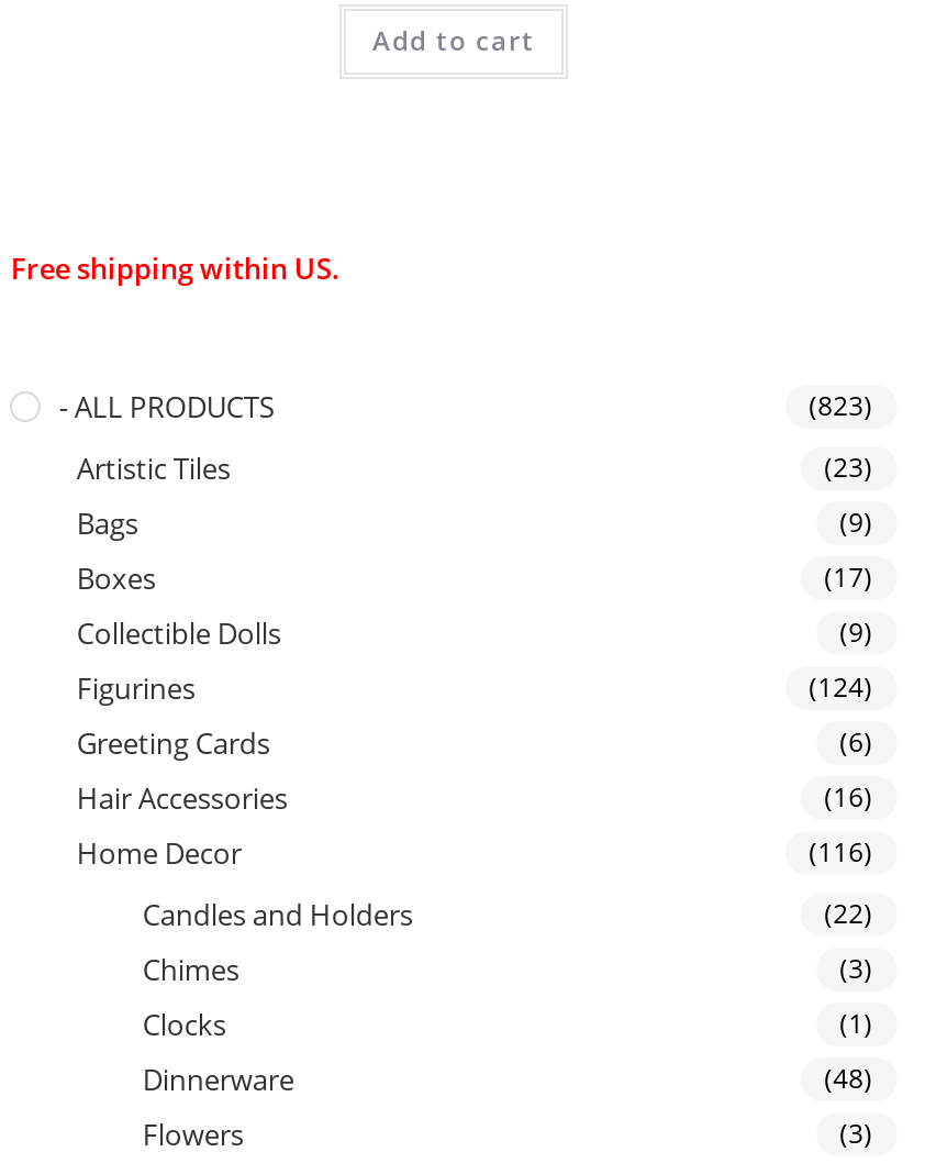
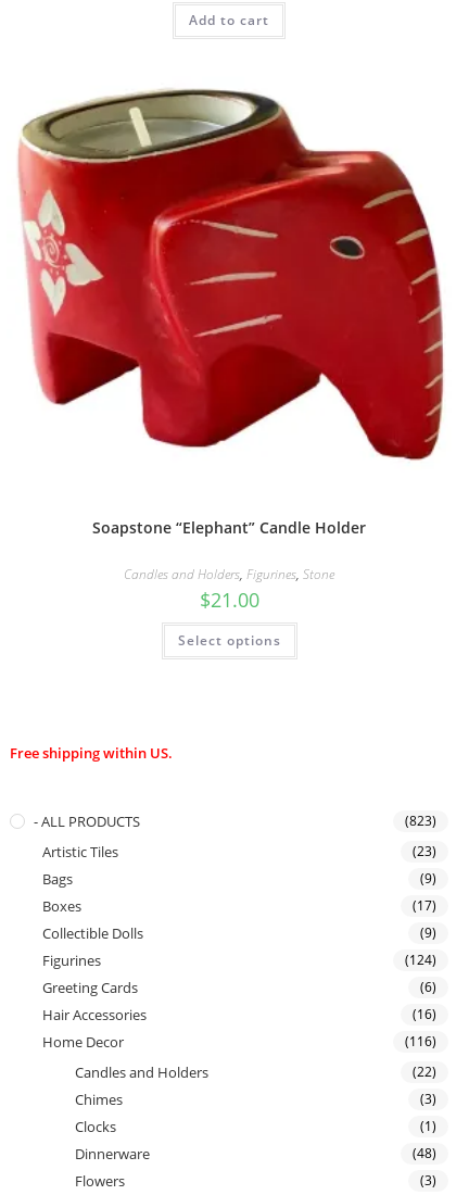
none -> [17,88,444,461] [image]
none -> [92,517,366,650] Soapstone “Elephant” Candle Holder | Candles and Holders, Figurines, Stone | $21.00 | Select options

